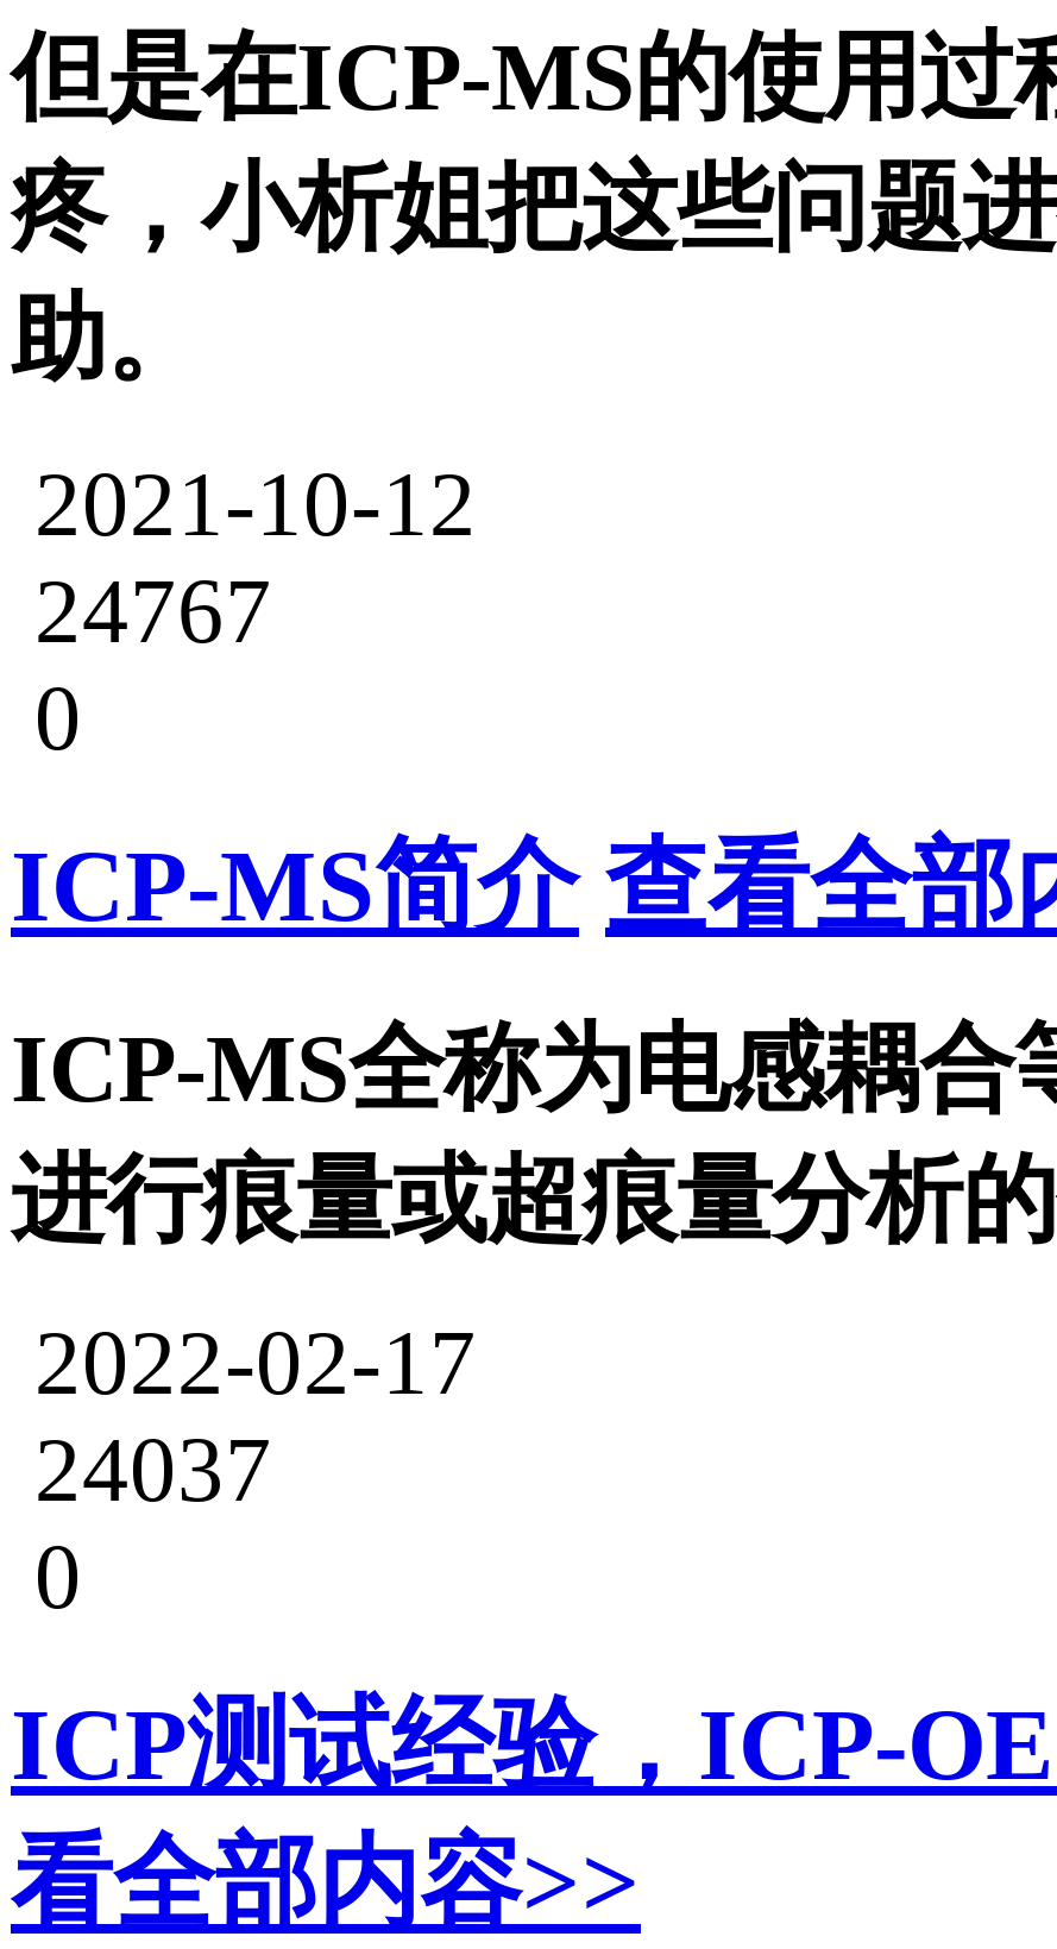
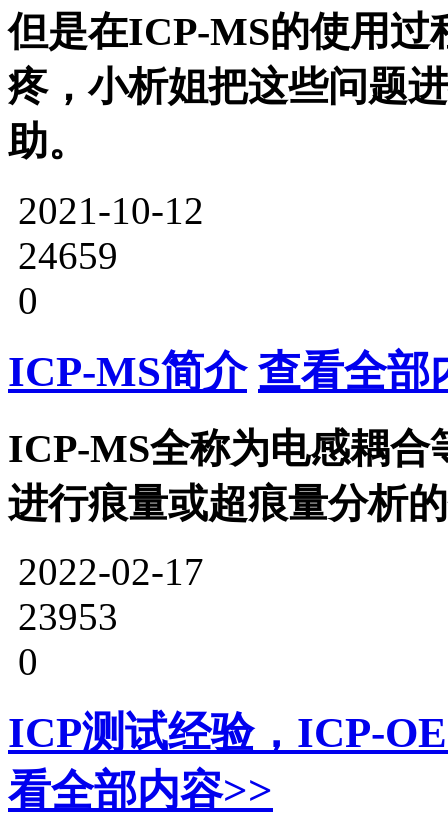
[11,558,272,661] 24767 -> [8,234,118,277] 24659
[11,1418,272,1520] 24037 -> [8,595,118,638] 23953

